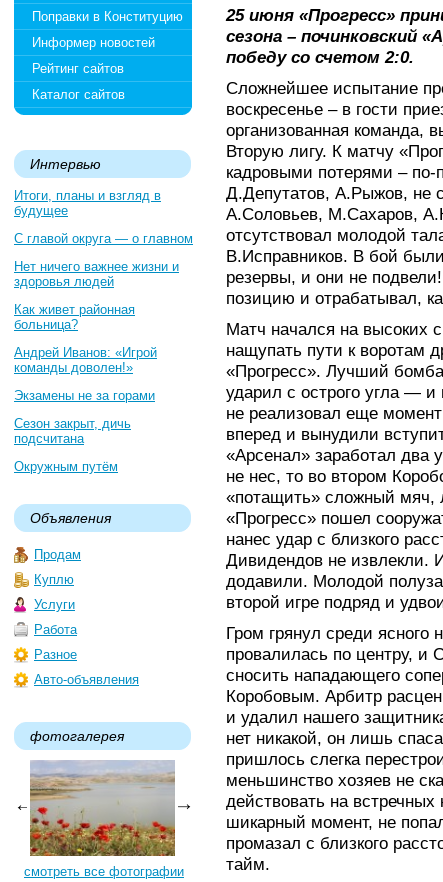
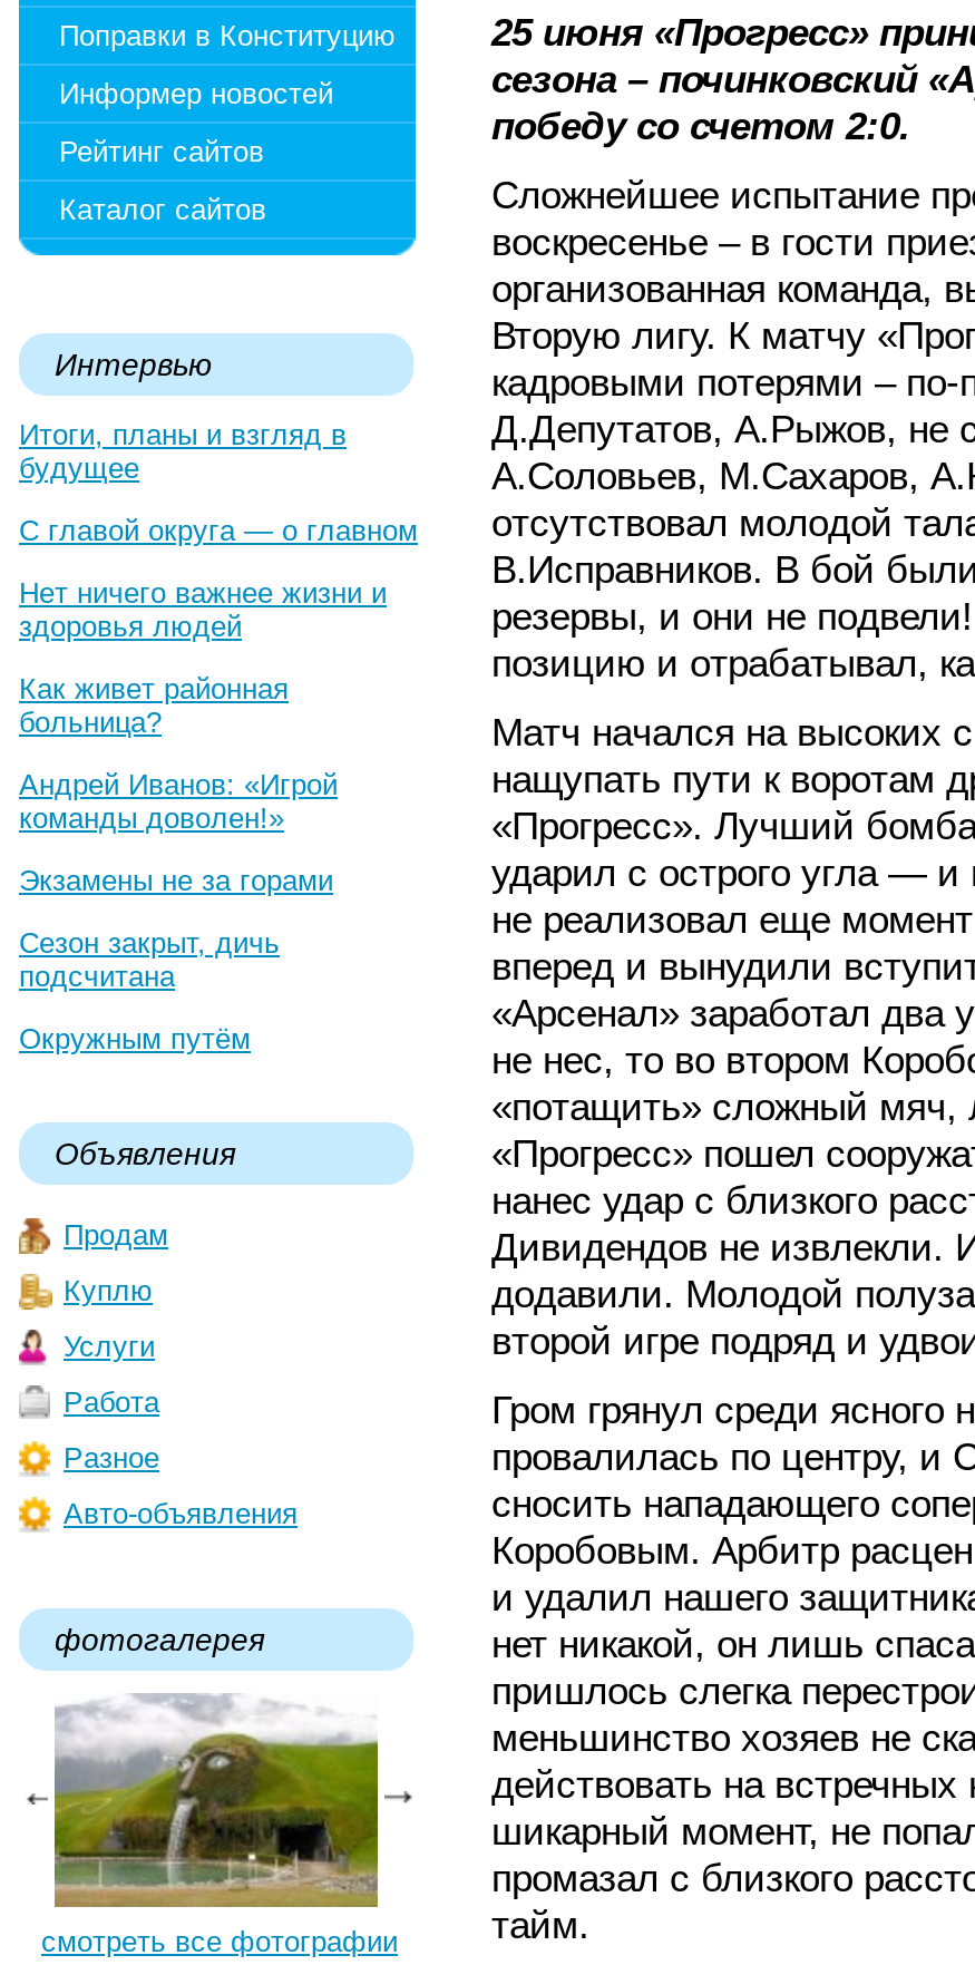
[30,760,175,856] [image] -> [52,1695,378,1907] [image]

